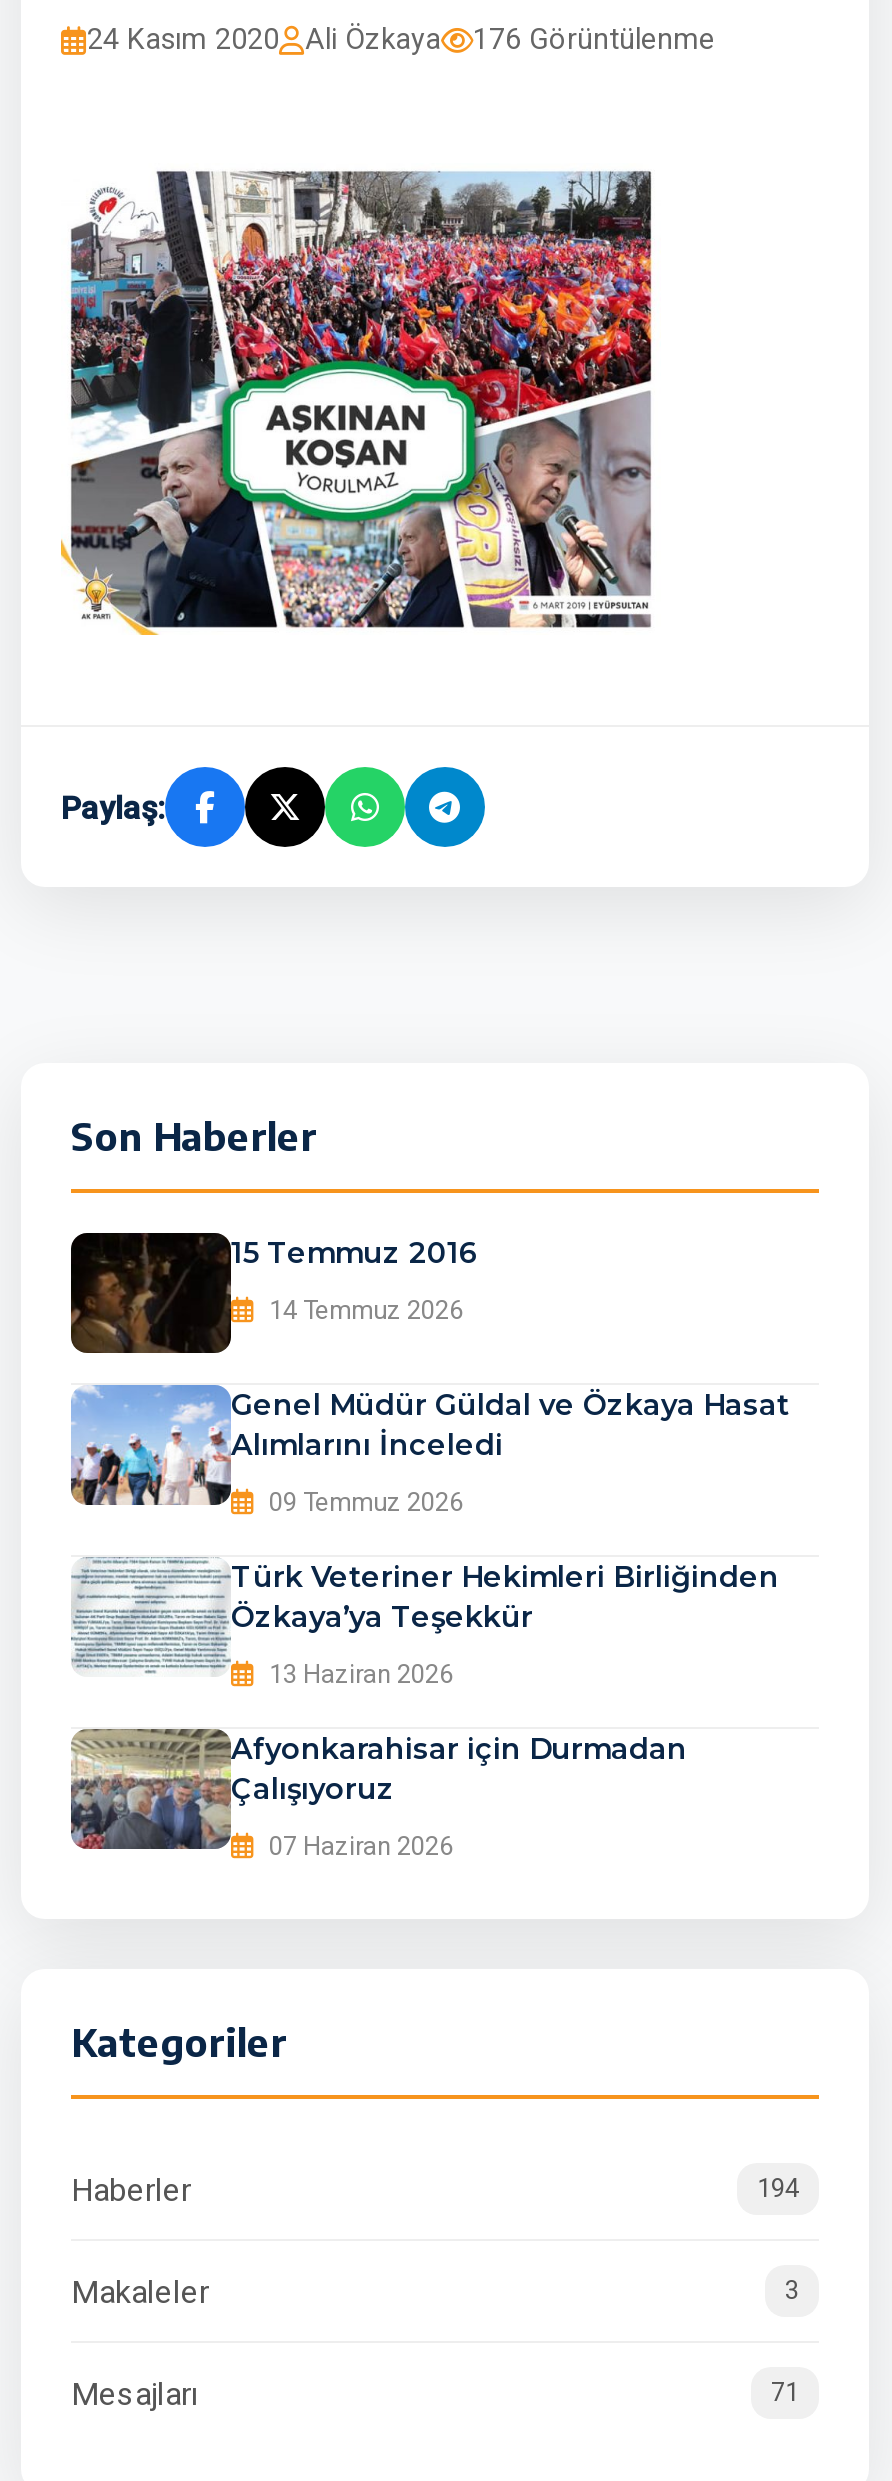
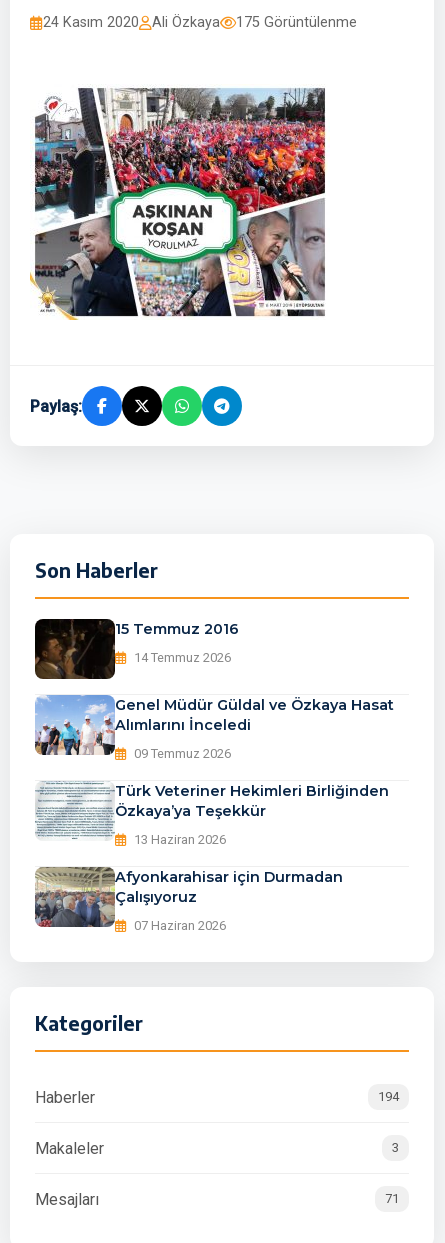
[473,23,715,57] 176 Görüntülenme -> [236,14,357,31] 175 Görüntülenme

